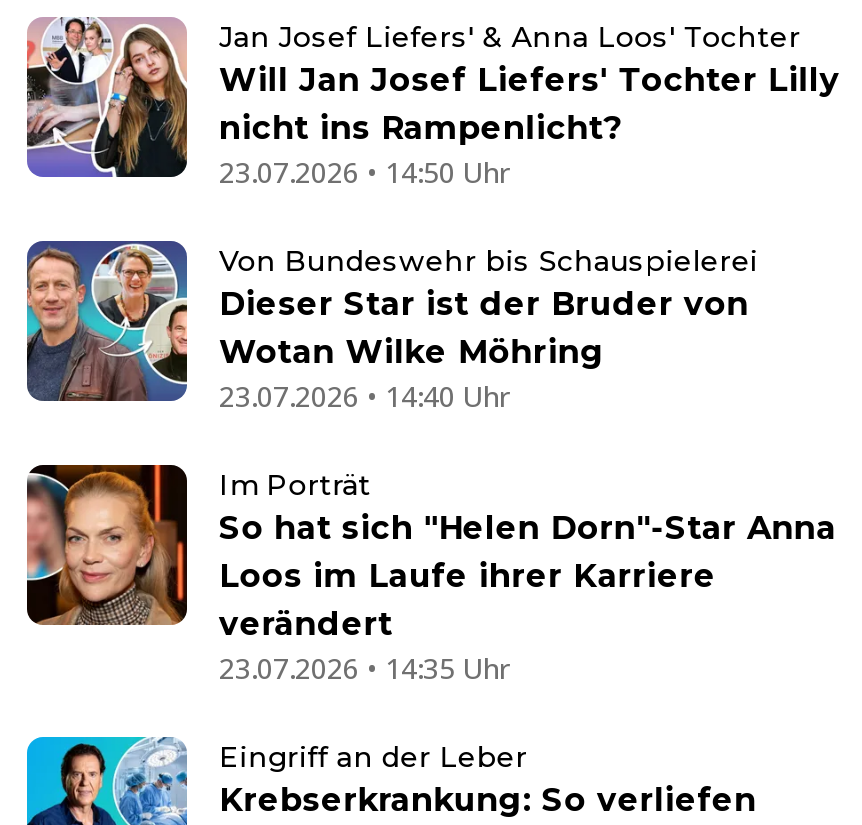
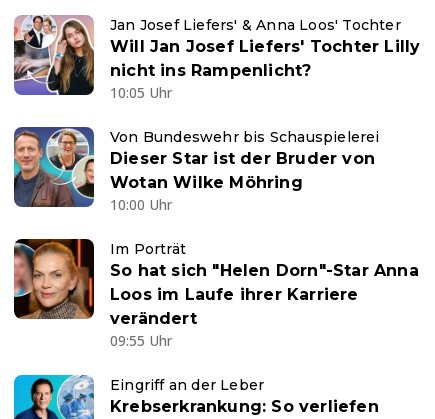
[219,153,509,191] 23.07.2026 • 14:50 Uhr -> [110,83,172,102] 10:05 Uhr
[219,377,509,415] 23.07.2026 • 14:40 Uhr -> [110,195,172,214] 10:00 Uhr
[219,649,509,687] 23.07.2026 • 14:35 Uhr -> [110,331,172,350] 09:55 Uhr

